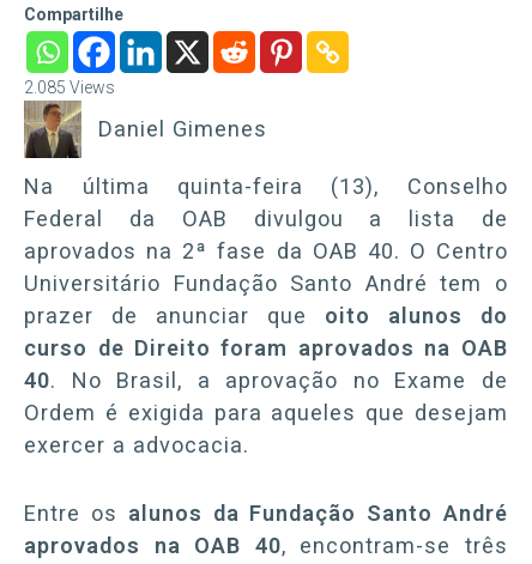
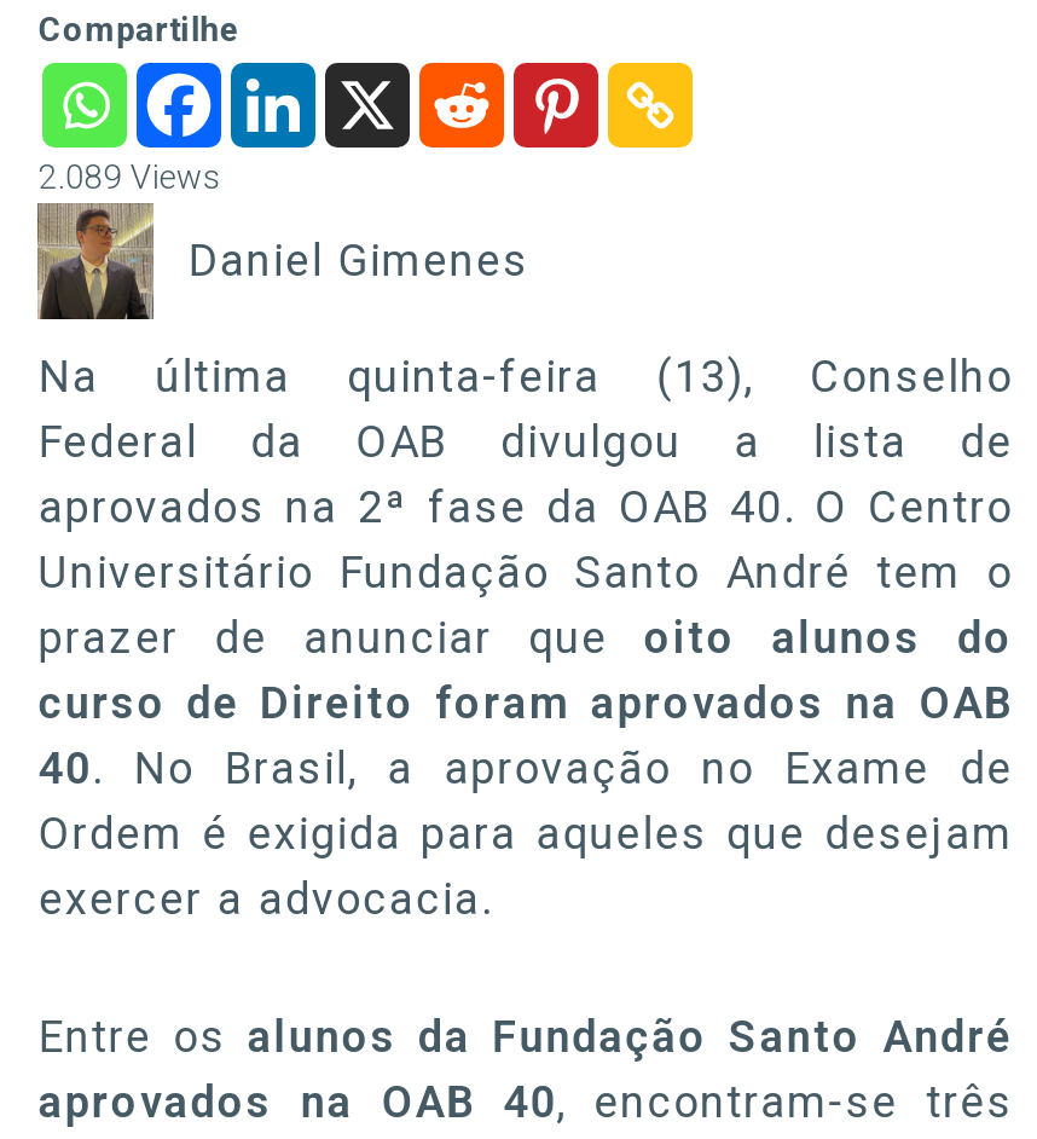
[24,78,116,97] 2.085 Views -> [38,157,222,196] 2.089 Views

